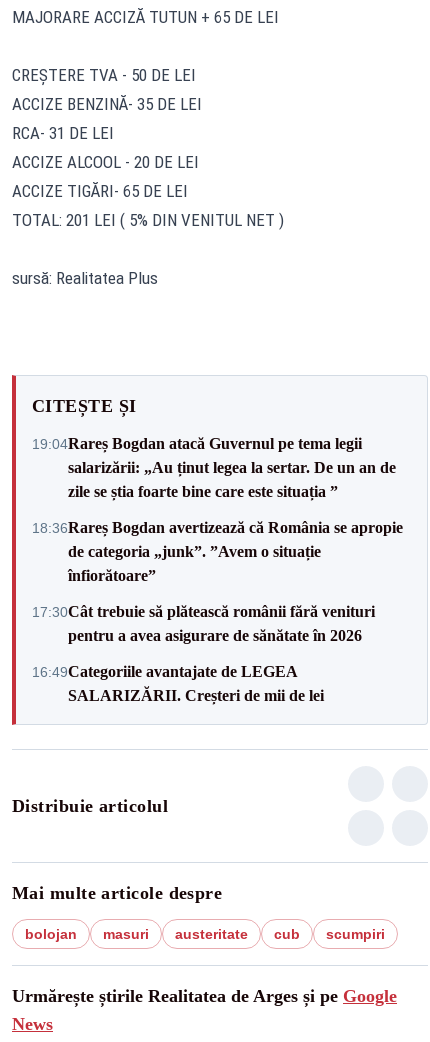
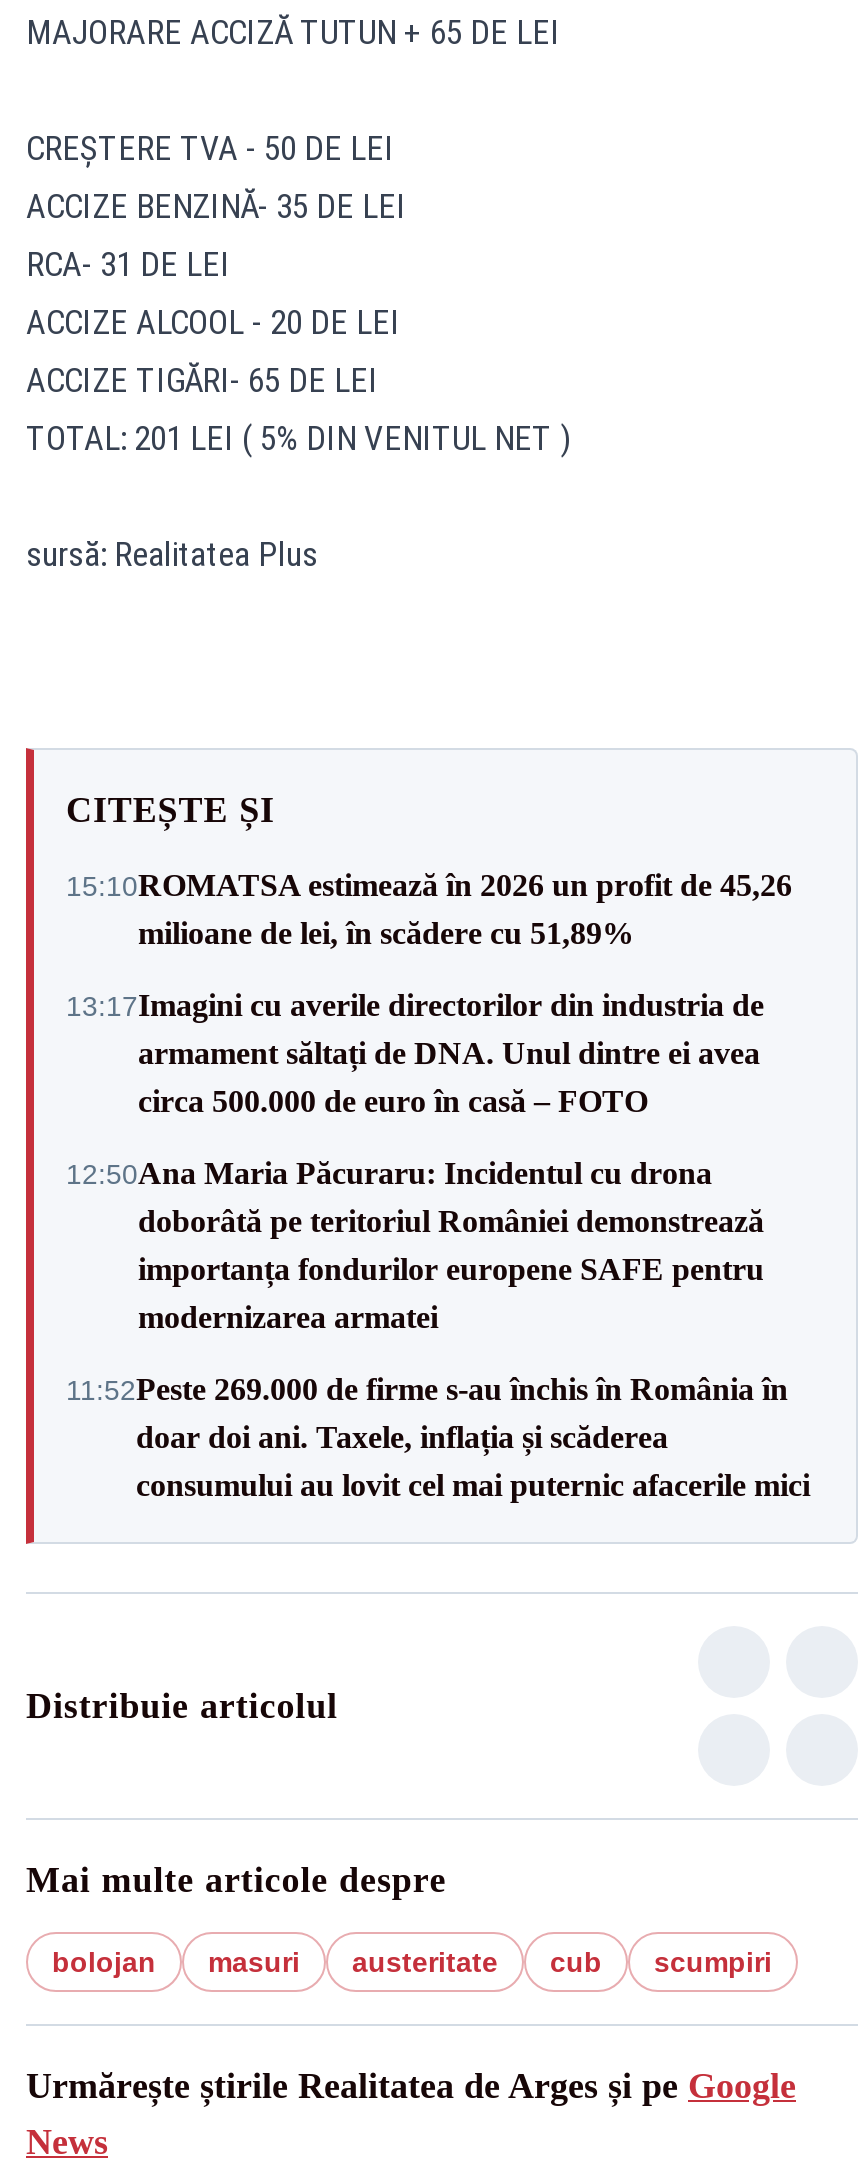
[32,434,396,499] 19:04Rareș Bogdan atacă Guvernul pe tema legii | salarizării: „Au ținut legea la sertar. De un an de | zile se știa foarte bine care este situația ” -> [66,868,792,950] 15:10ROMATSA estimează în 2026 un profit de 45,26 | milioane de lei, în scădere cu 51,89%
[32,518,403,583] 18:36Rareș Bogdan avertizează că România se apropie | de categoria „junk”. ”Avem o situație | înfiorătoare” -> [66,988,764,1118] 13:17Imagini cu averile directorilor din industria de | armament săltați de DNA. Unul dintre ei avea | circa 500.000 de euro în casă – FOTO
[32,602,375,643] 17:30Cât trebuie să plătească românii fără venituri | pentru a avea asigurare de sănătate în 2026 -> [66,1156,764,1334] 12:50Ana Maria Păcuraru: Incidentul cu drona | doborâtă pe teritoriul României demonstrează | importanța fondurilor europene SAFE pentru | modernizarea armatei
[32,662,324,703] 16:49Categoriile avantajate de LEGEA | SALARIZĂRII. Creșteri de mii de lei -> [66,1372,810,1502] 11:52Peste 269.000 de firme s-au închis în România în | doar doi ani. Taxele, inflația și scăderea | consumului au lovit cel mai puternic afacerile mici

